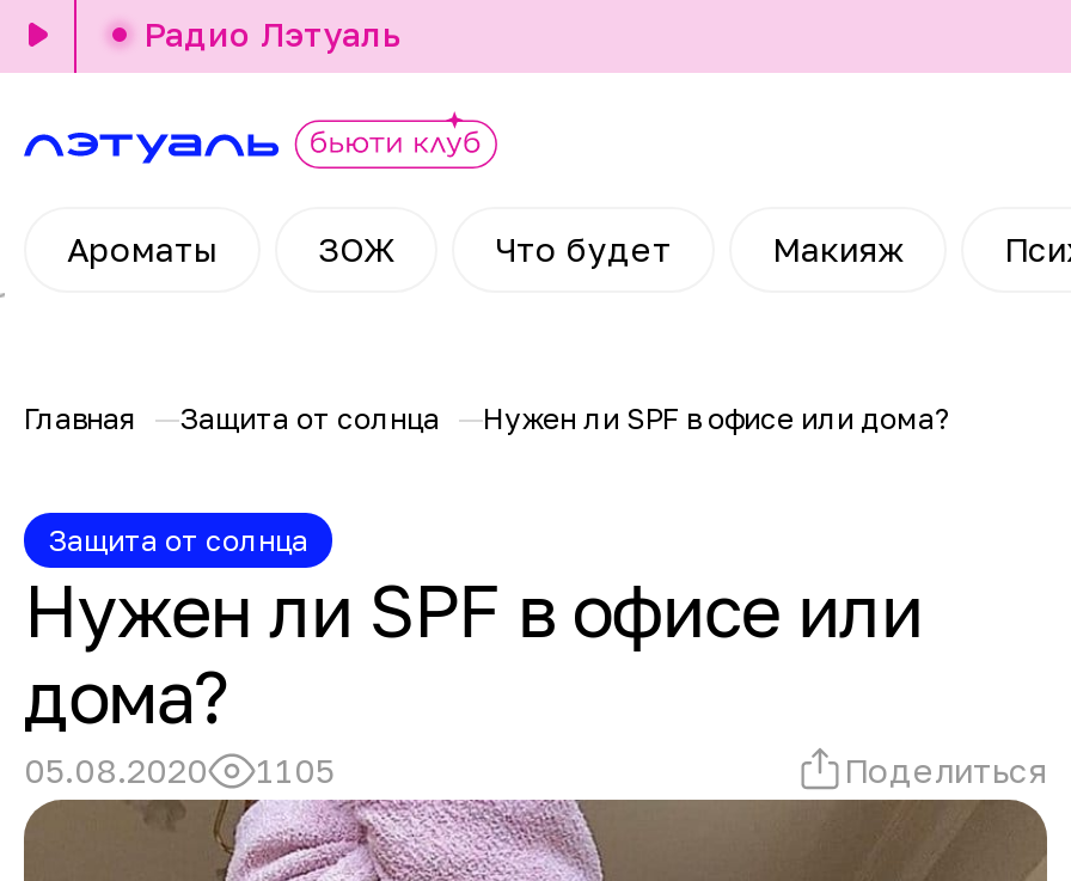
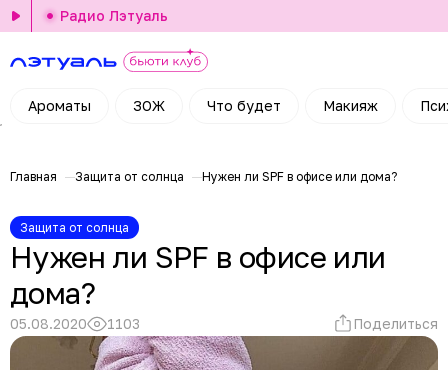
[24,750,335,790] 05.08.2020 1105 -> [10,315,140,332] 05.08.2020 1103

